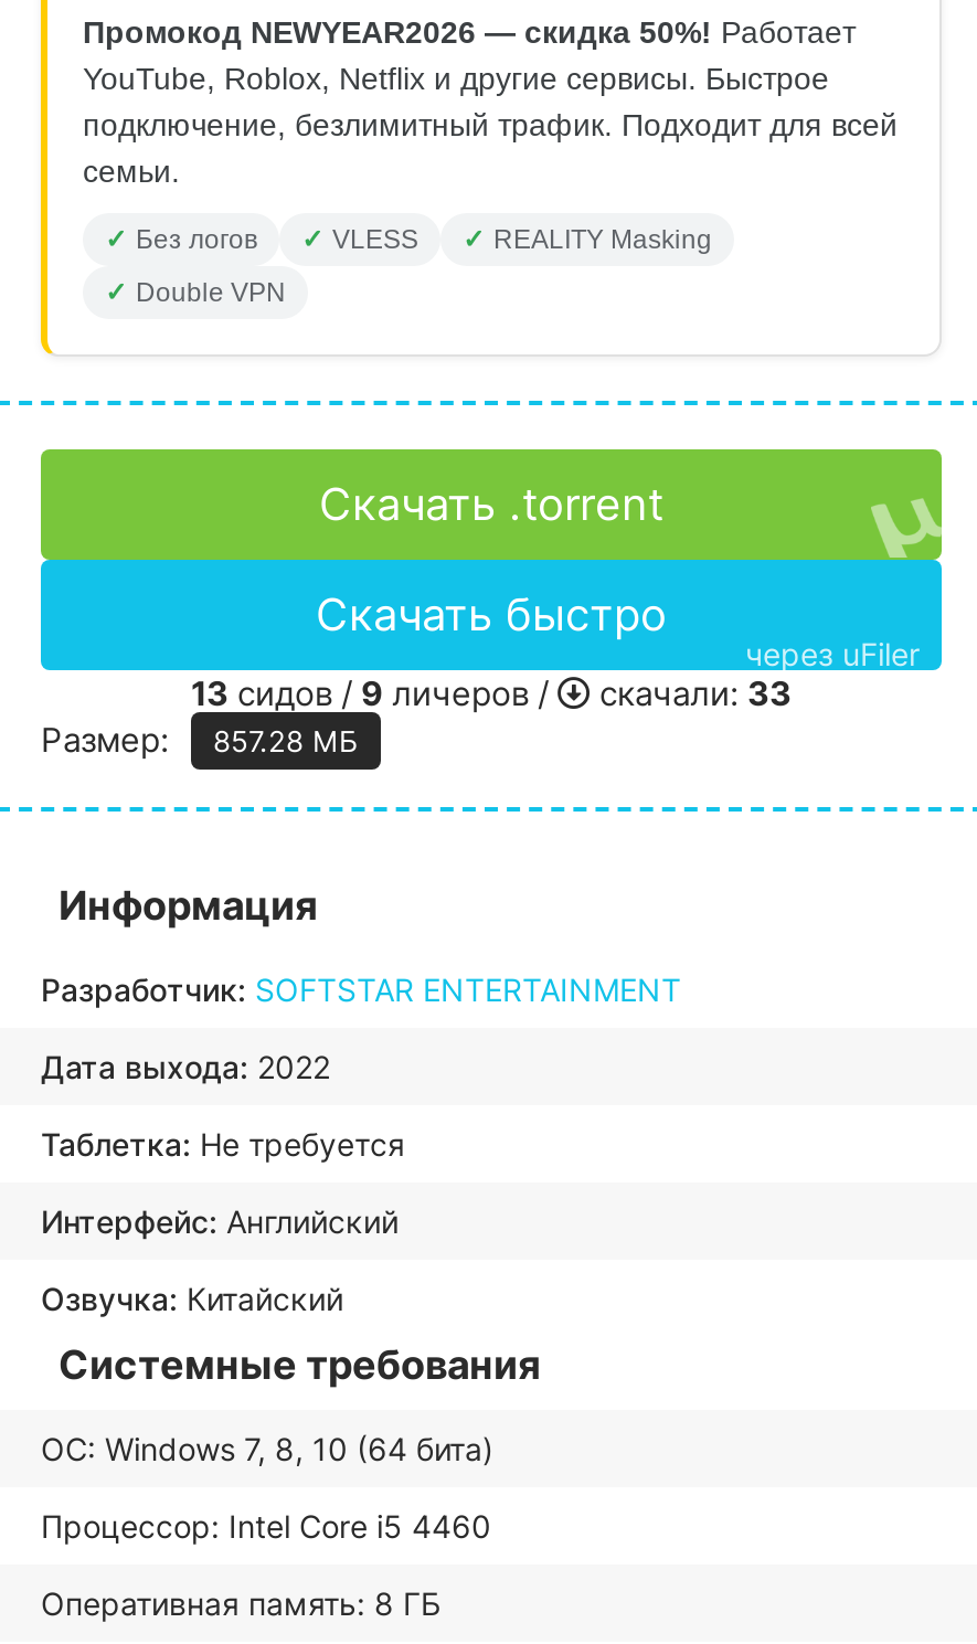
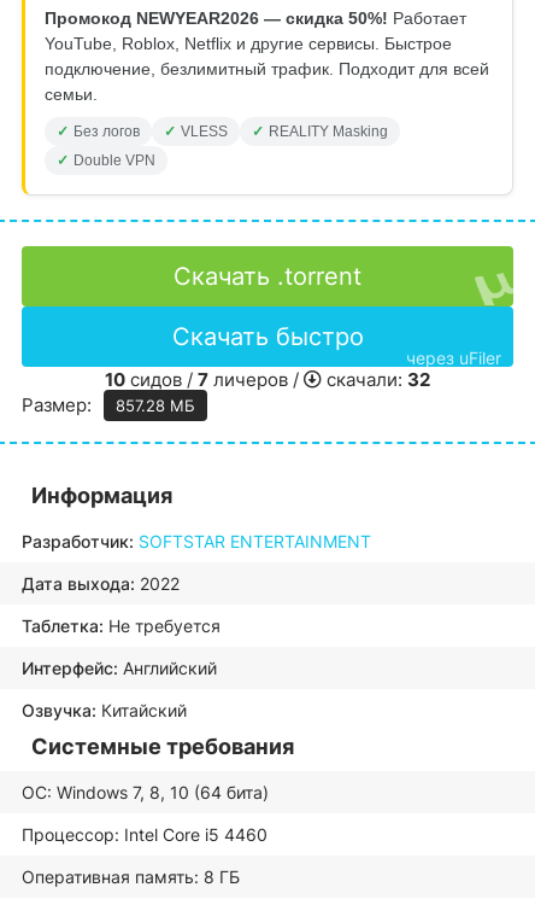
[191,672,557,714] 13 сидов / 9 личеров / -> [105,368,304,391] 10 сидов / 7 личеров /
[591,672,792,714] скачали: 33 -> [322,368,430,391] скачали: 32

